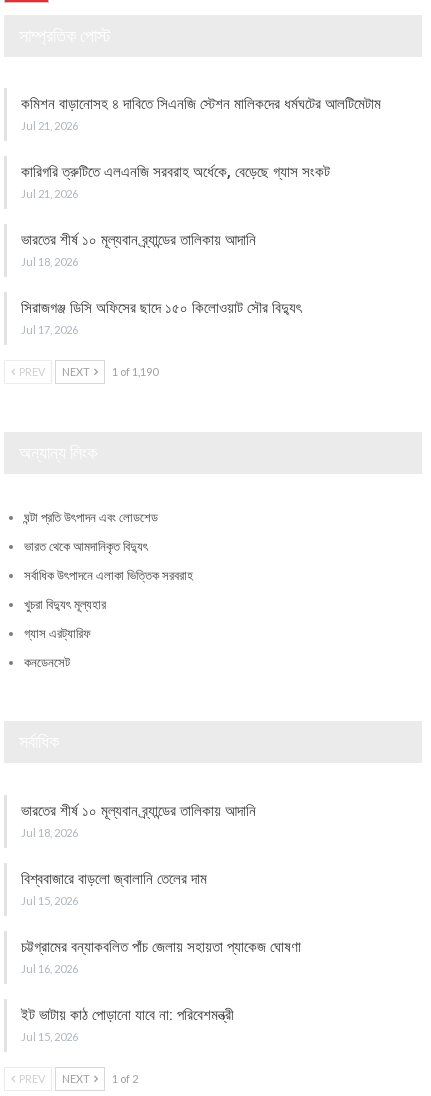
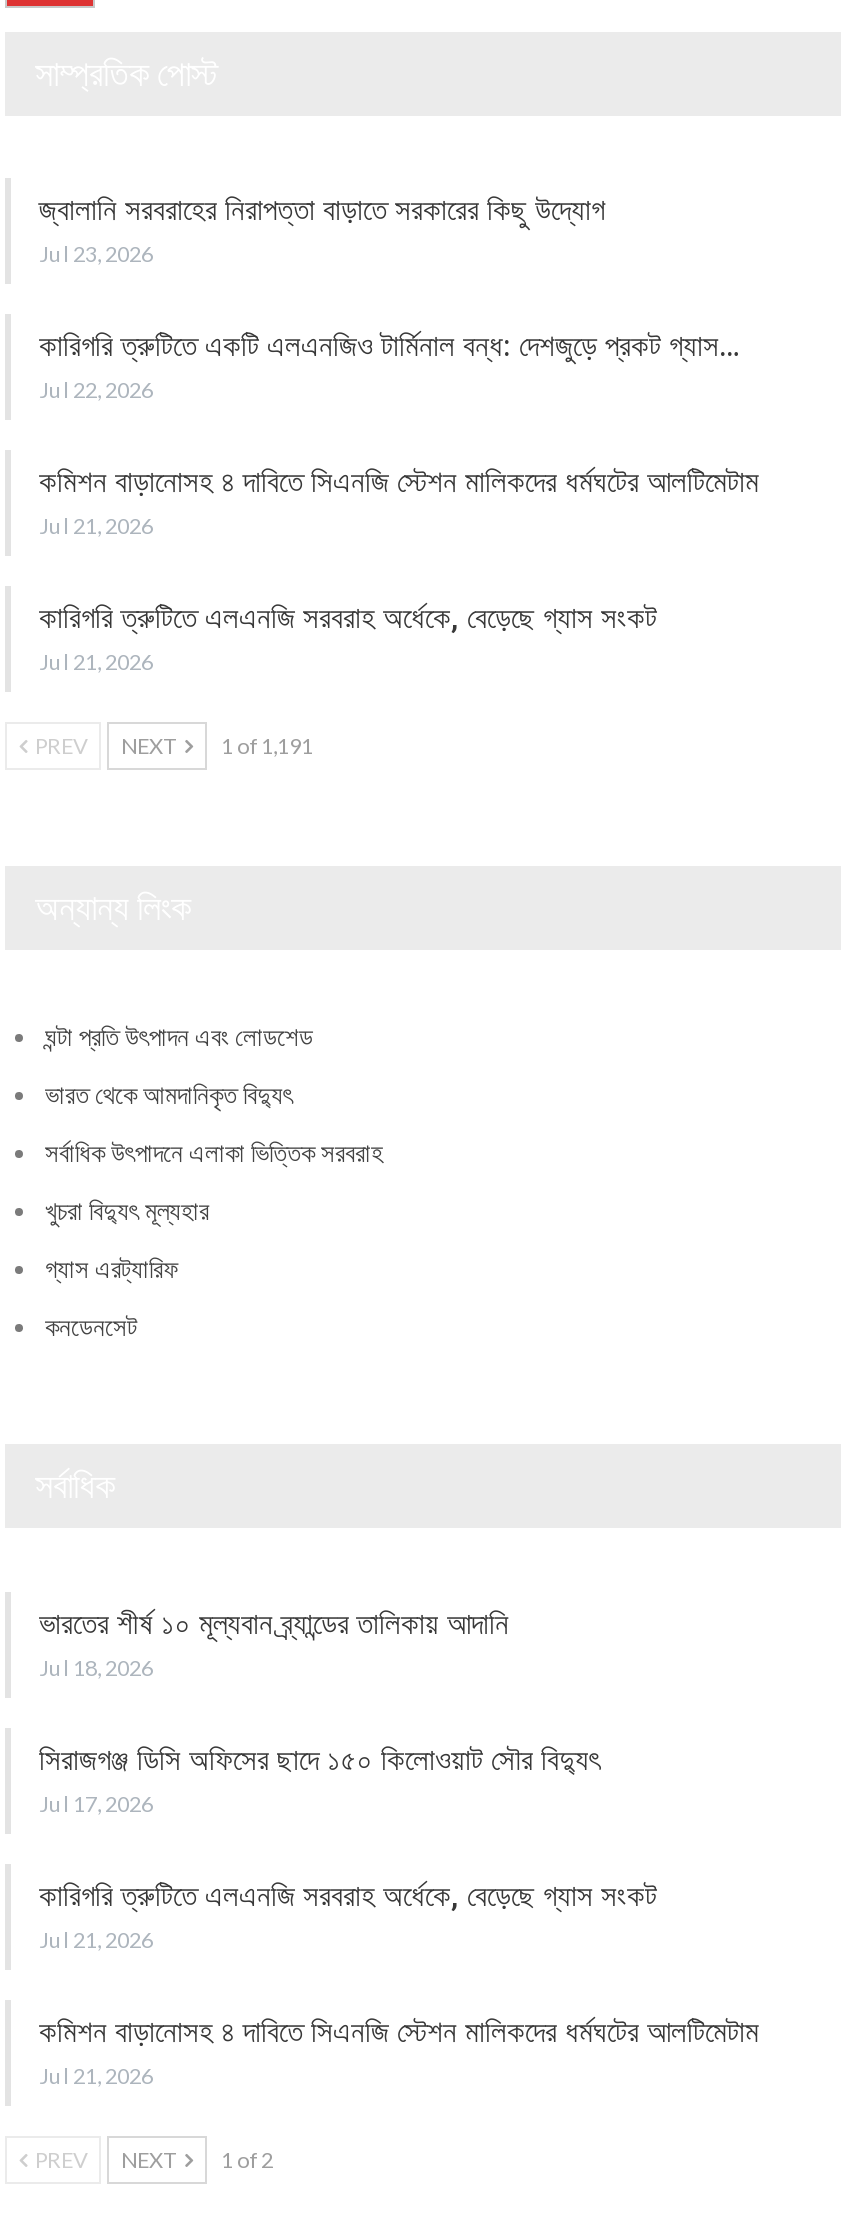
none -> [39,193,739,403] জ্বালানি সরবরাহের নিরাপত্তা বাড়াতে সরকারের কিছু উদ্যোগ | Jul 23, 2026 | কারিগরি ত্রুটিতে একটি এলএনজিও টার্মিনাল বন্ধ: দেশজুড়ে প্রকট গ্যাস… | Jul 22, 2026
moved [21,95,381,200] -> [39,465,759,675]: কমিশন বাড়ানোসহ ৪ দাবিতে সিএনজি স্টেশন মালিকদের ধর্মঘটের আলটিমেটাম | Jul 21, 2026 | কারিগরি ত্রুটিতে এলএনজি সরবরাহ অর্ধেকে, বেড়েছে গ্যাস সংকট | Jul 21, 2026
[21,231,256,268] ভারতের শীর্ষ ১০ মূল্যবান ব্র্যান্ডের তালিকায় আদানি | Jul 18, 2026 -> none
moved [21,299,301,336] -> [39,1741,599,1815]: সিরাজগঞ্জ ডিসি অফিসের ছাদে ১৫০ কিলোওয়াট সৌর বিদ্যুৎ | Jul 17, 2026
[17,365,158,378] PREV NEXT 1 of 1,190 -> [31,733,313,759] PREV NEXT 1 of 1,191
[21,870,207,907] বিশ্ববাজারে বাড়লো জ্বালানি তেলের দাম | Jul 15, 2026 -> none
[21,938,305,975] চট্টগ্রামের বন্যাকবলিত পাঁচ জেলায় সহায়তা প্যাকেজ ঘোষণা | Jul 16, 2026 -> [39,1877,657,1951] কারিগরি ত্রুটিতে এলএনজি সরবরাহ অর্ধেকে, বেড়েছে গ্যাস সংকট | Jul 21, 2026
[21,1006,238,1043] ইট ভাটায় কাঠ পোড়ানো যাবে না: পরিবেশমন্ত্রী | Jul 15, 2026 -> [39,2013,759,2087] কমিশন বাড়ানোসহ ৪ দাবিতে সিএনজি স্টেশন মালিকদের ধর্মঘটের আলটিমেটাম | Jul 21, 2026

